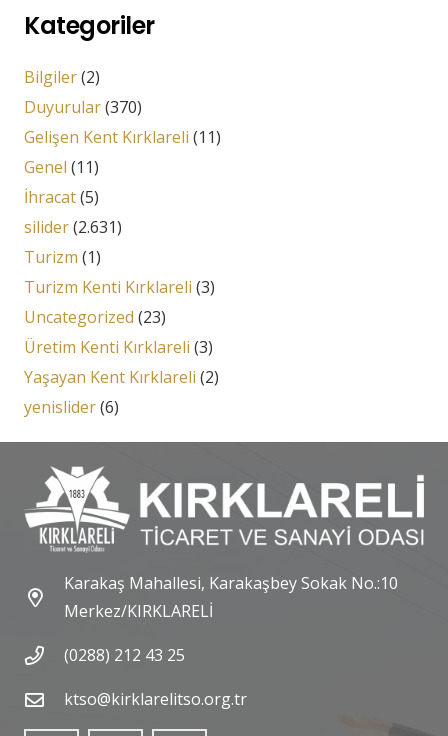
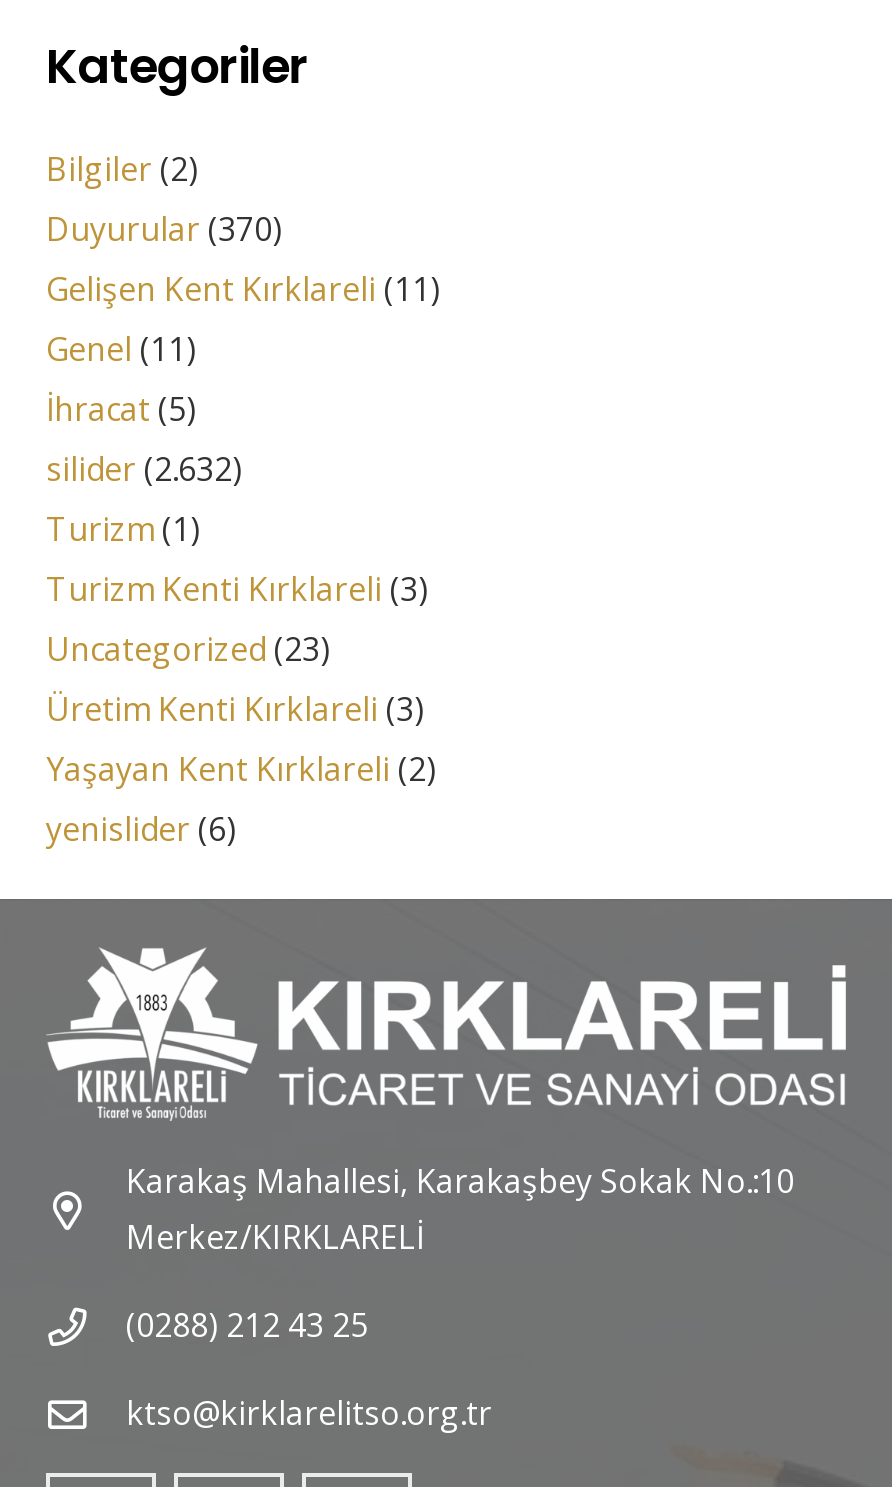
[24,216,122,238] silider (2.631) -> [46,446,242,490] silider (2.632)

